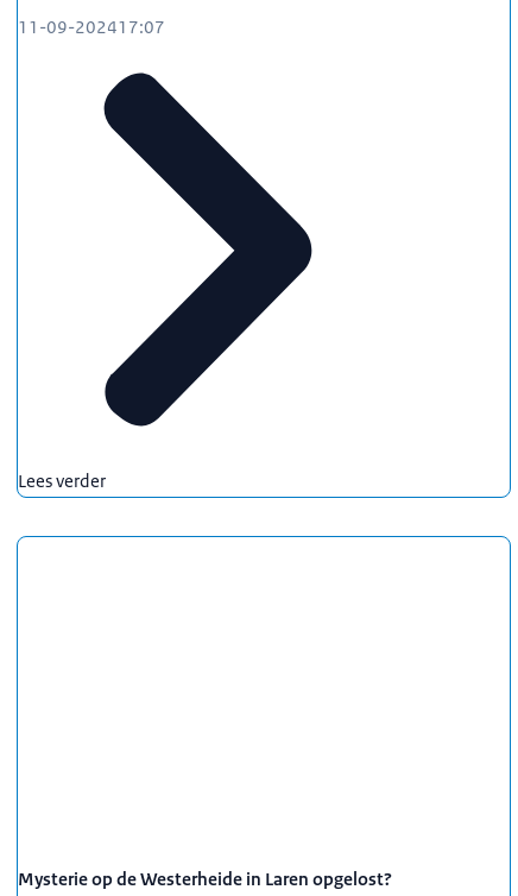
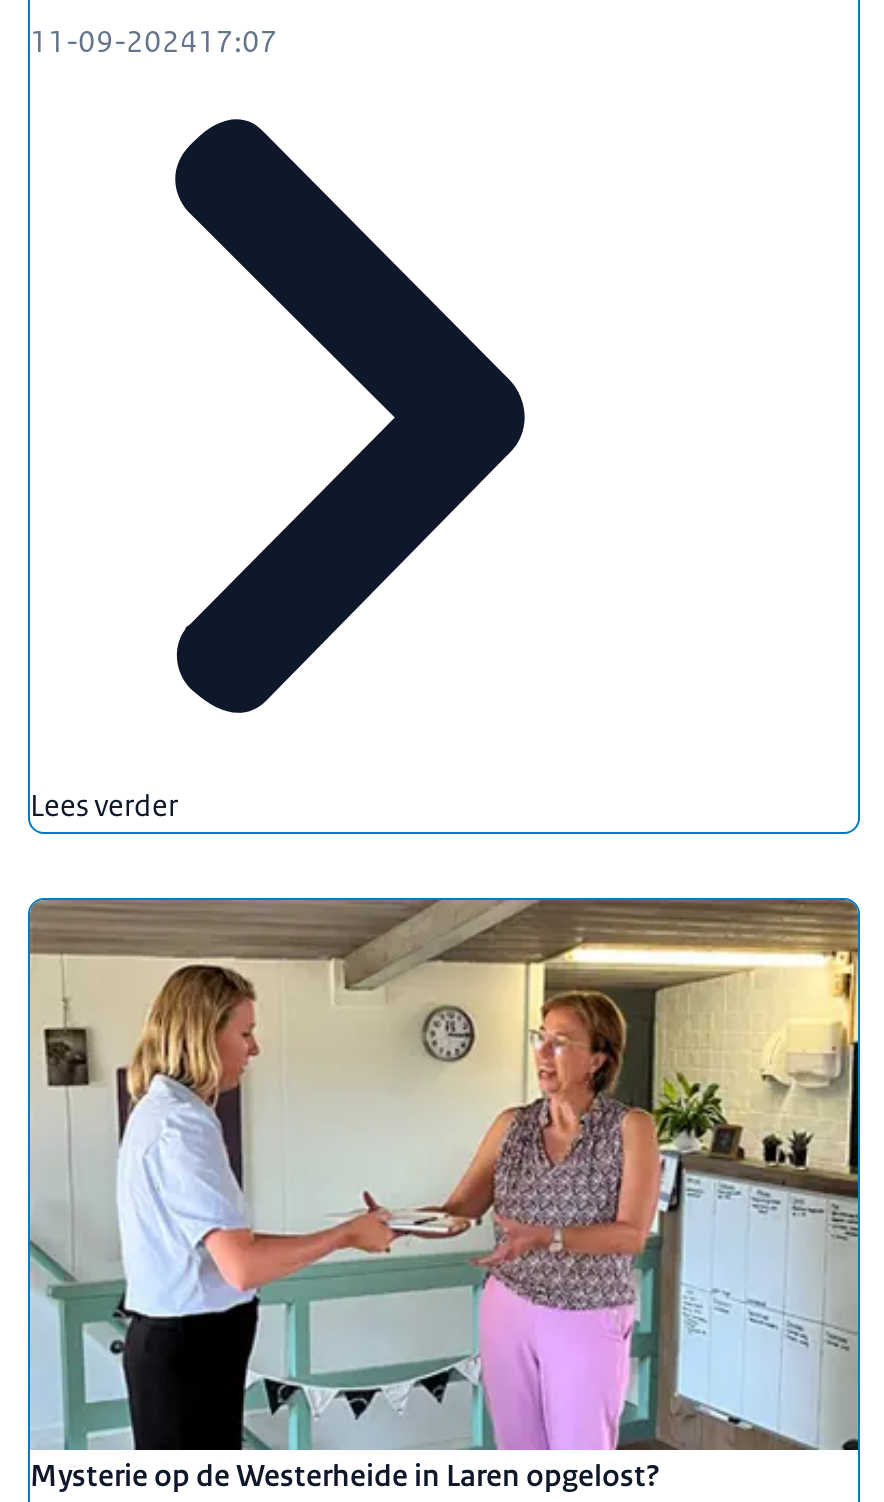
none -> [28,898,860,1454] [image]

